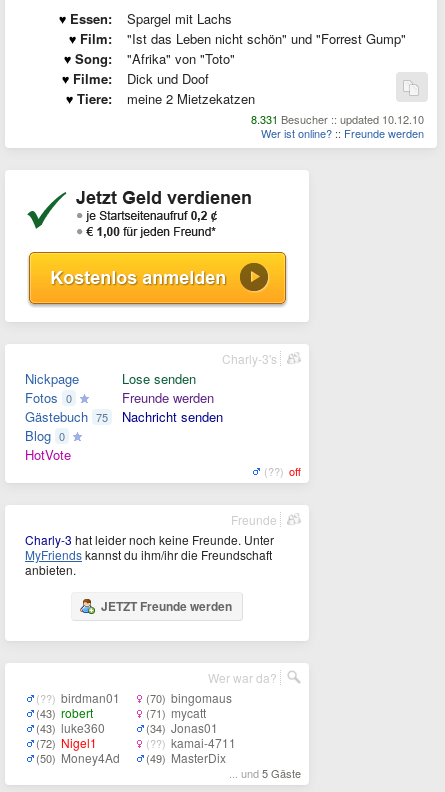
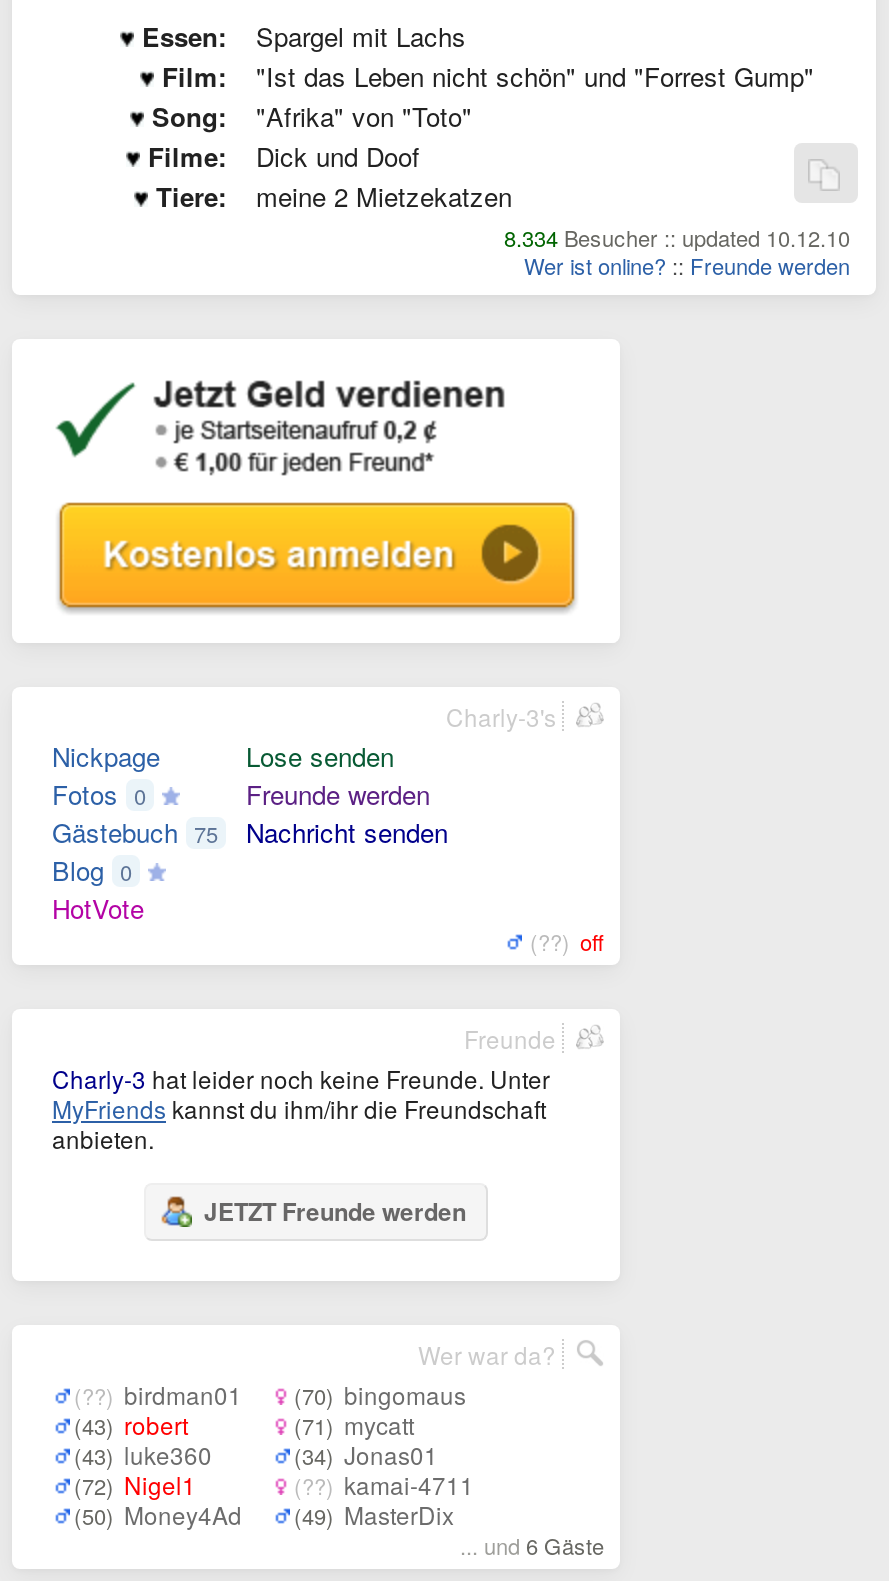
[251,111,424,127] 8.331 Besucher :: updated 10.12.10 -> [504,221,850,253] 8.334 Besucher :: updated 10.12.10
[229,765,301,781] ... und 5 Gäste -> [460,1529,604,1561] ... und 6 Gäste

